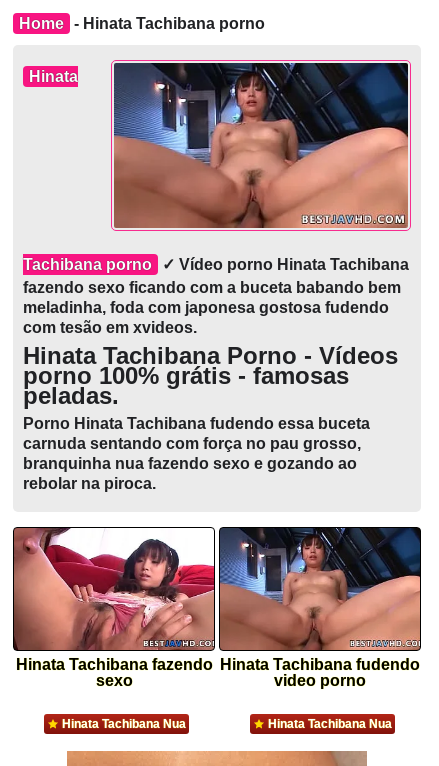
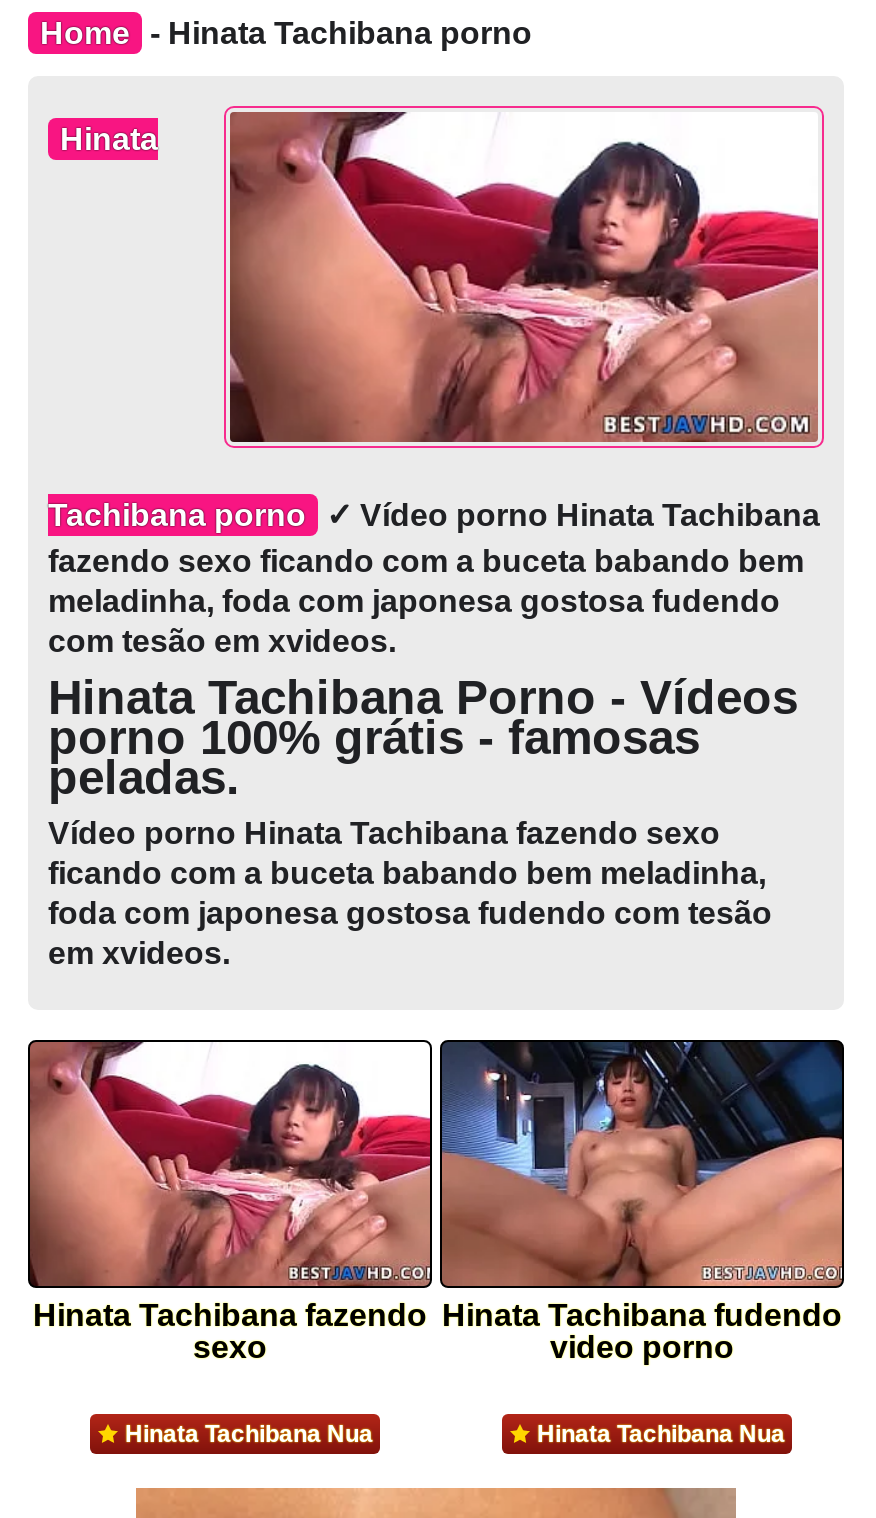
[113,62,409,228] [image] -> [230,110,820,444] [image]
[23,415,370,492] Porno Hinata Tachibana fudendo essa buceta | carnuda sentando com força no pau grosso, | branquinha nua fazendo sexo e gozando ao | rebolar na piroca. -> [48,817,772,971] Vídeo porno Hinata Tachibana fazendo sexo | ficando com a buceta babando bem meladinha, | foda com japonesa gostosa fudendo com tesão | em xvideos.

